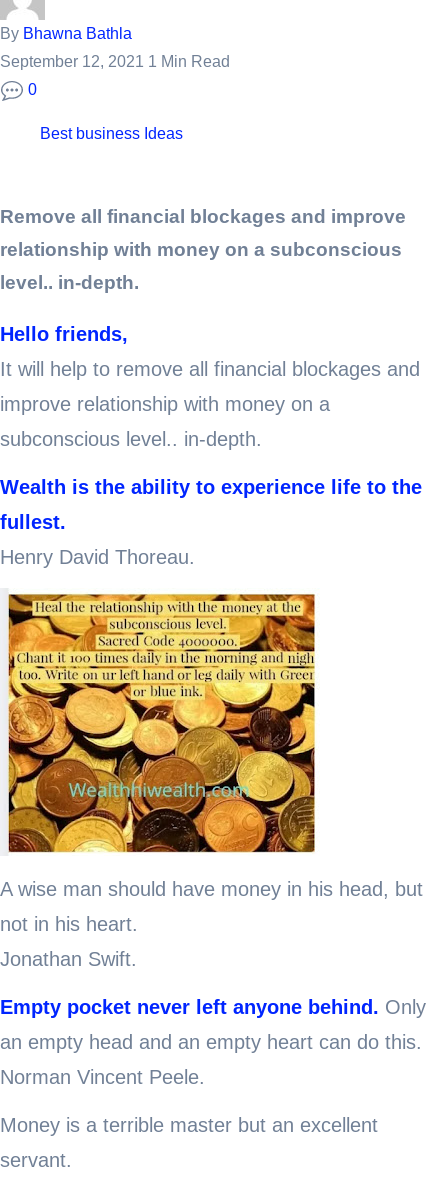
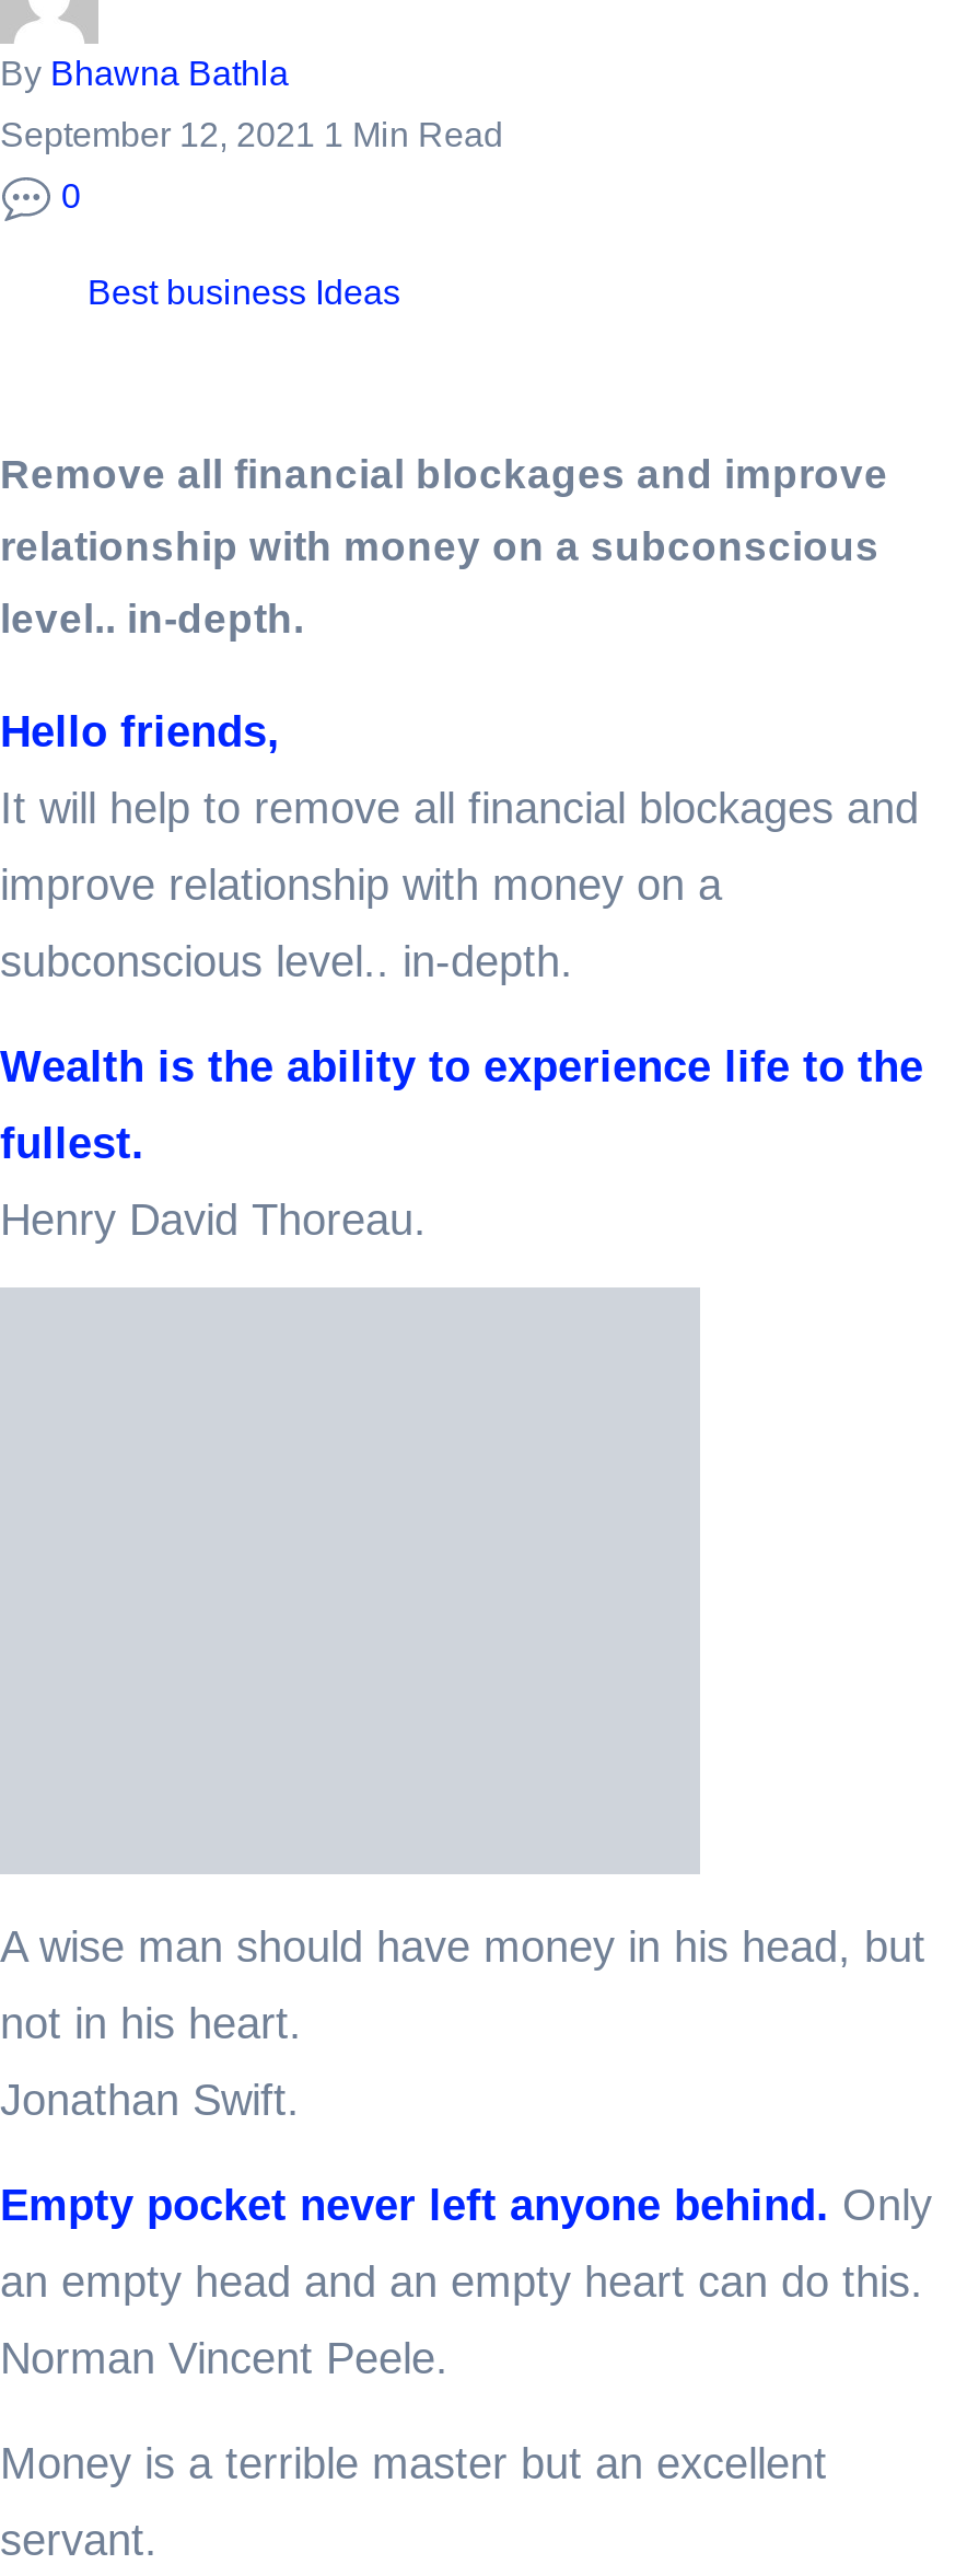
[3,589,319,855] [image] -> none

